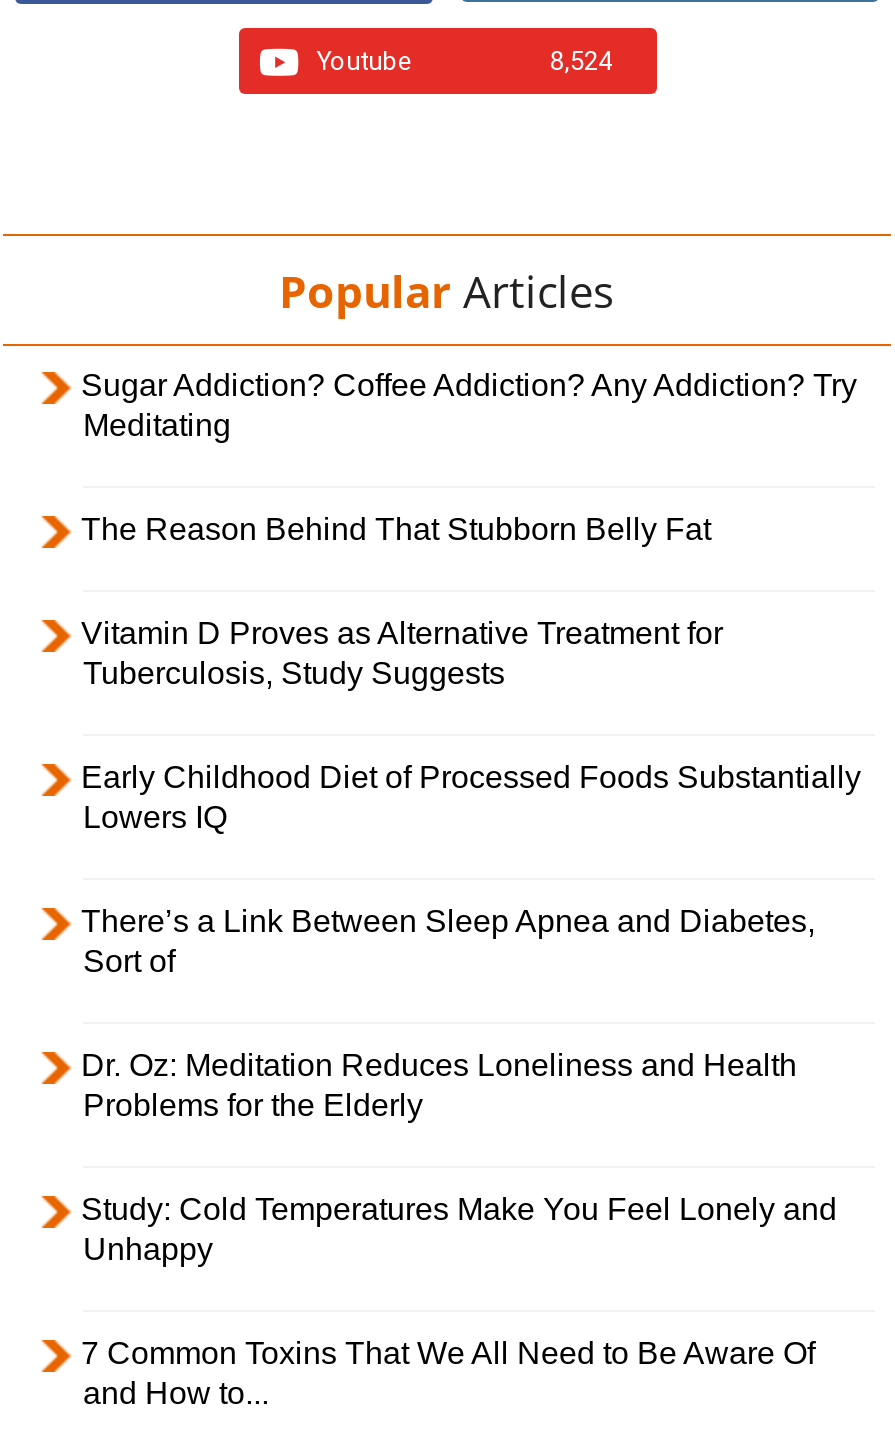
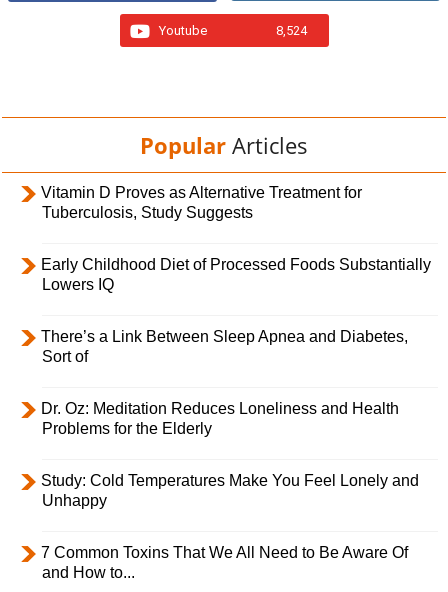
[81,368,857,546] Sugar Addiction? Coffee Addiction? Any Addiction? Try | Meditating | The Reason Behind That Stubborn Belly Fat -> none

